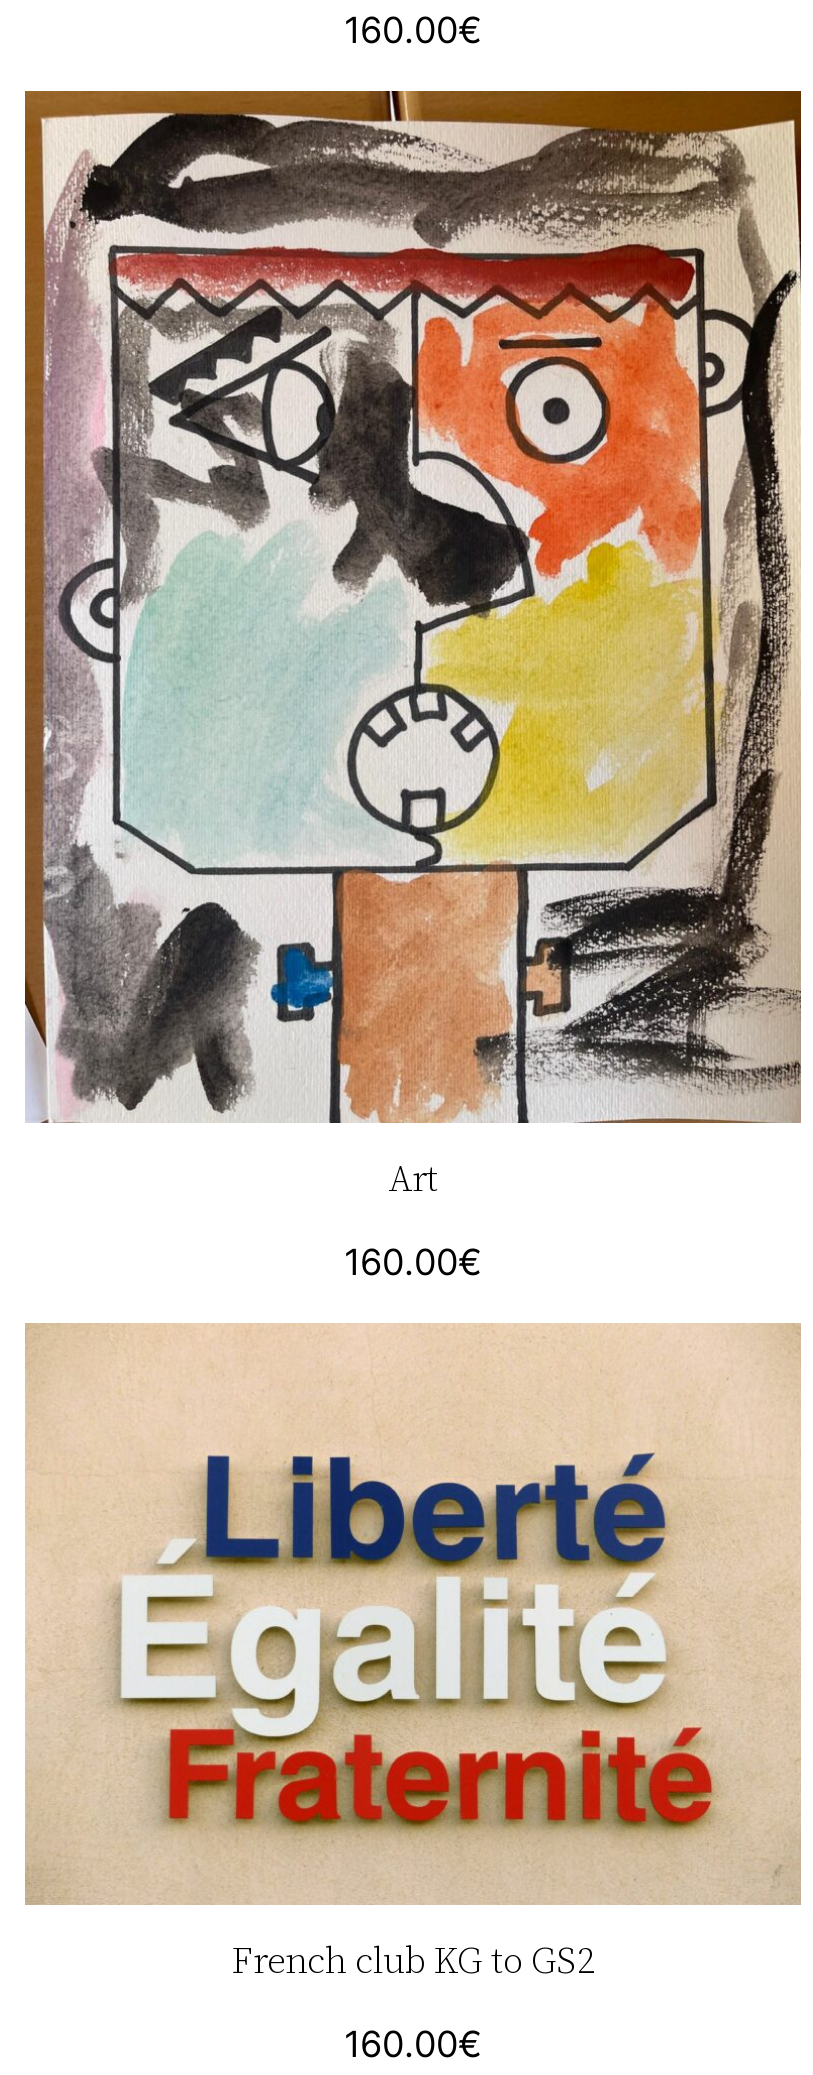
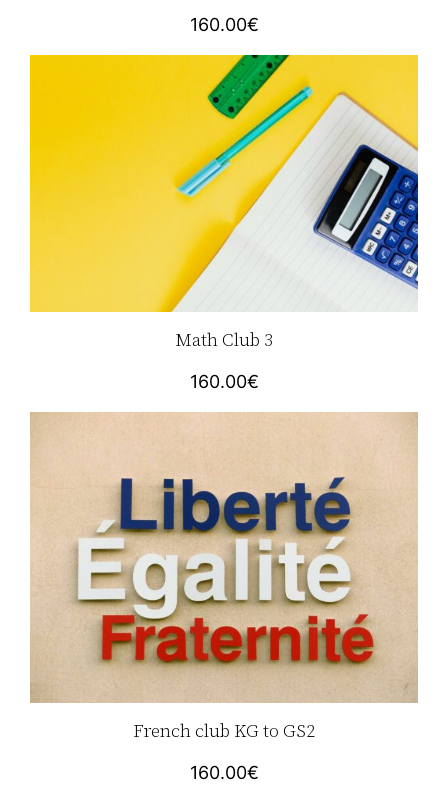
[23,88,803,1204] [image] | Art -> [29,54,419,352] [image] | Math Club 3

